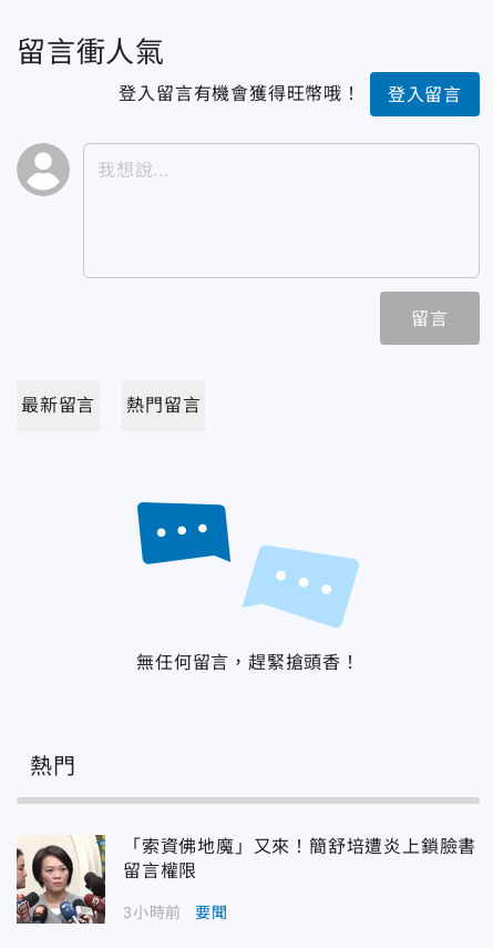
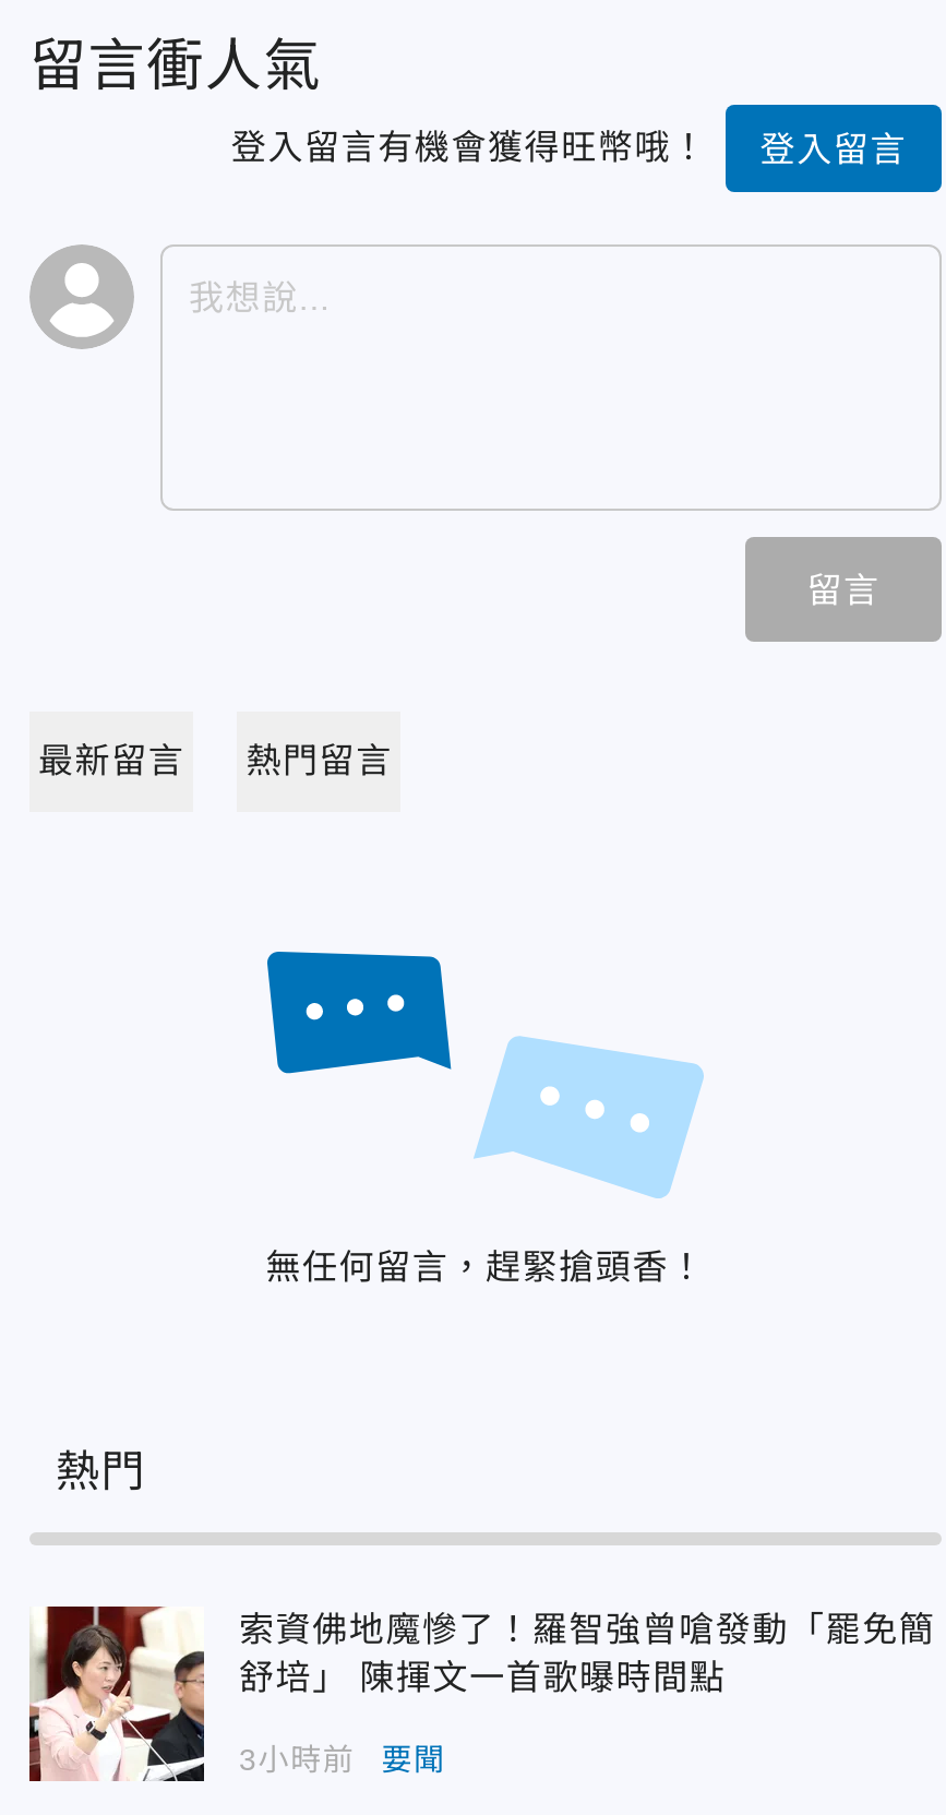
[16,834,477,925] [image] | 「索資佛地魔」又來！簡舒培遭炎上鎖臉書 | 留言權限 -> [27,1604,936,1781] [image] | 索資佛地魔慘了！羅智強曾嗆發動「罷免簡 | 舒培」 陳揮文一首歌曝時間點

